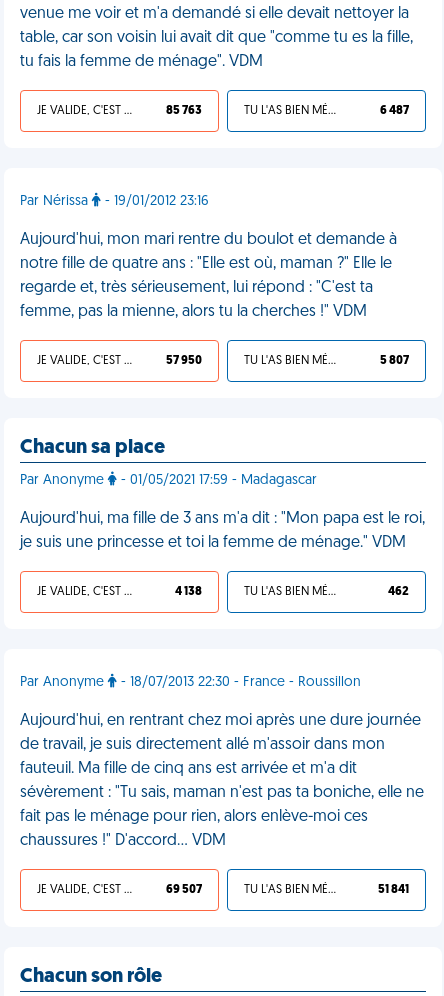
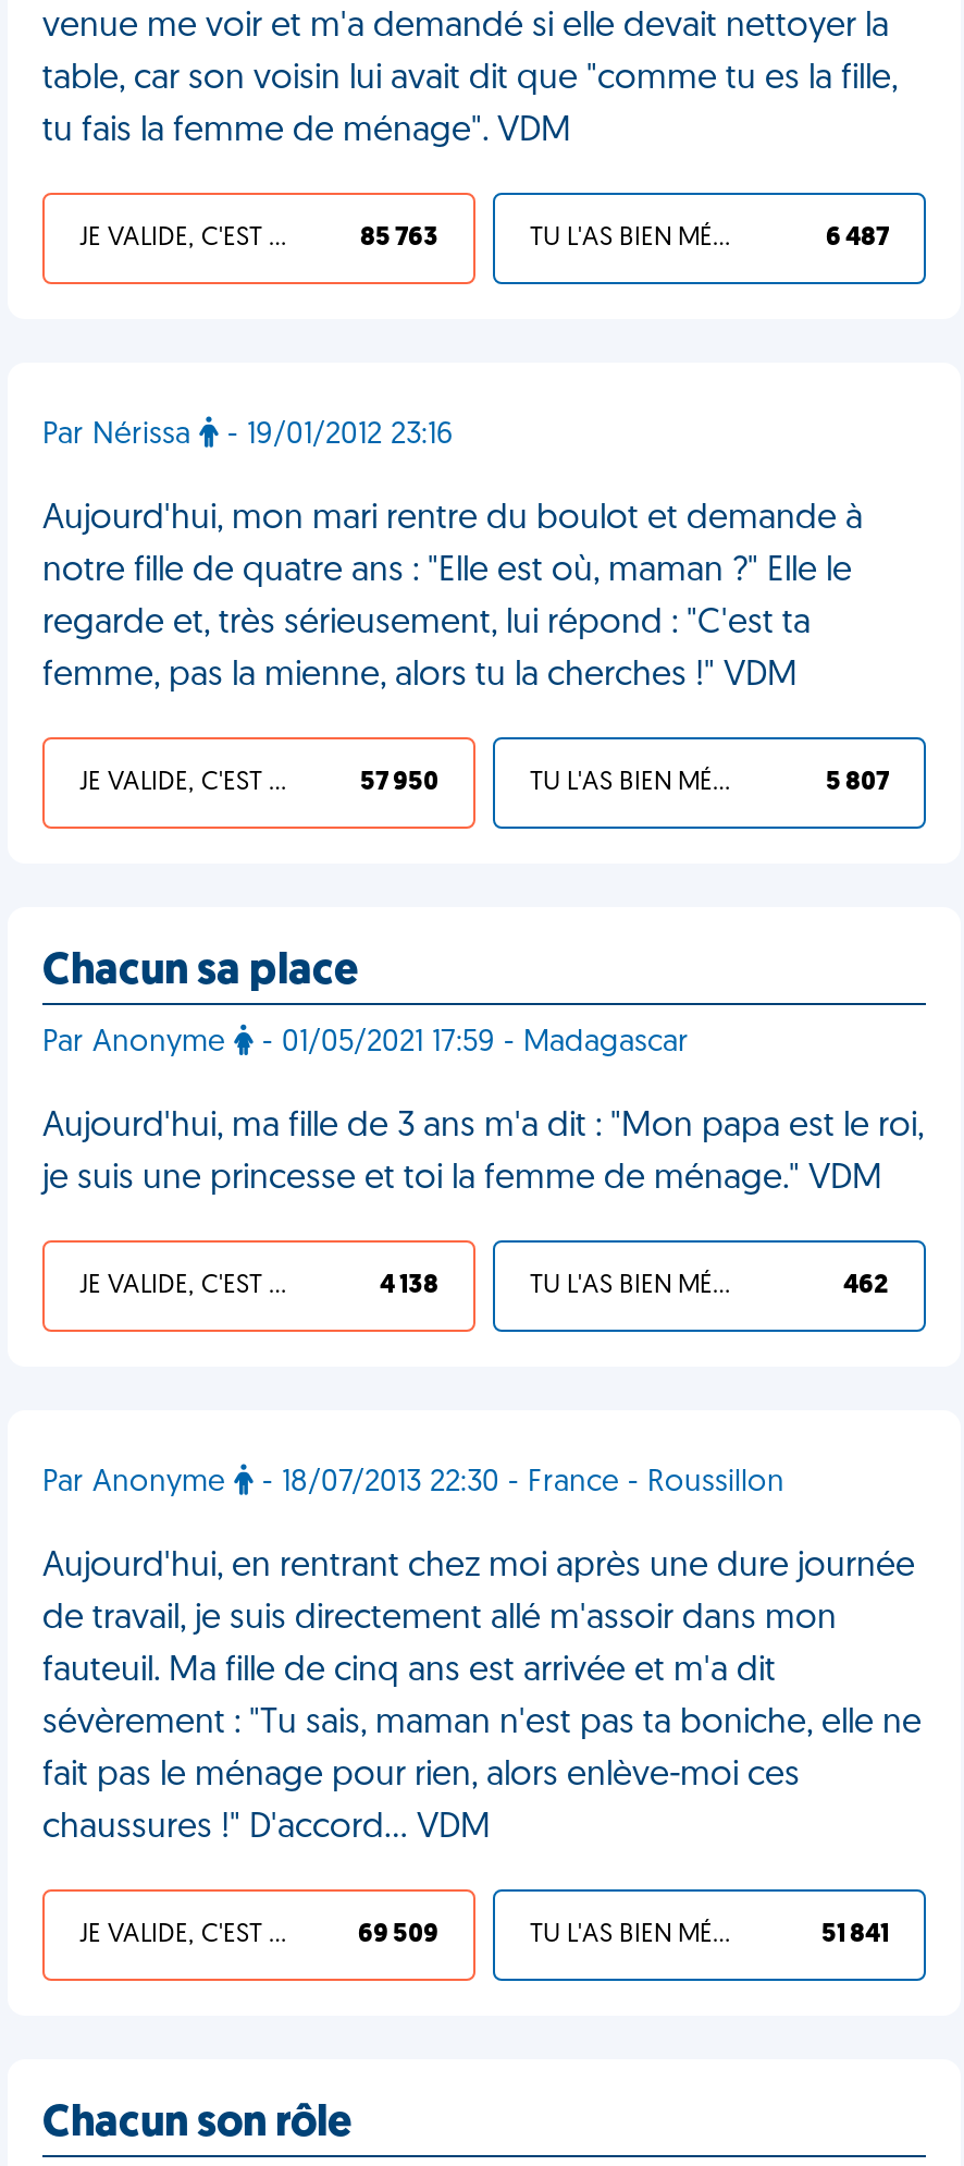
[166,884,202,896] 69 507 -> [358,1922,438,1948] 69 509

